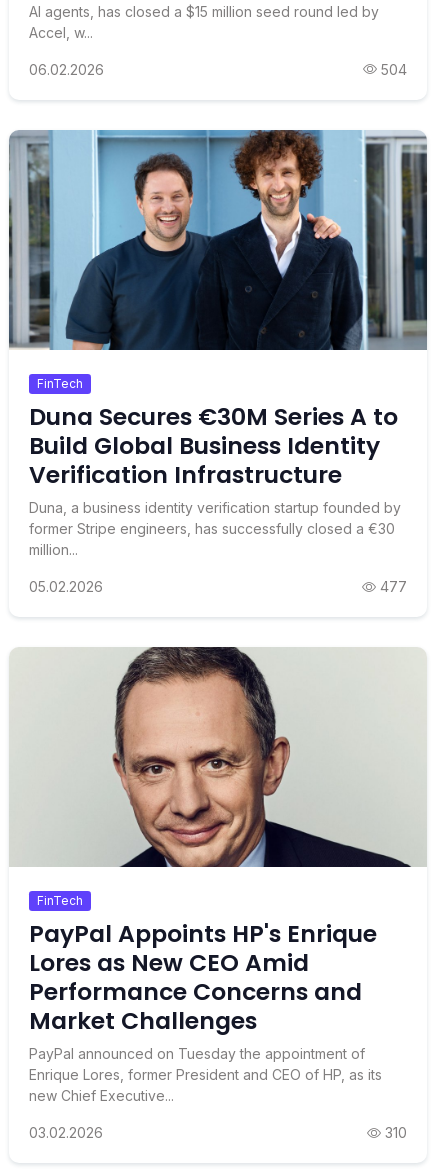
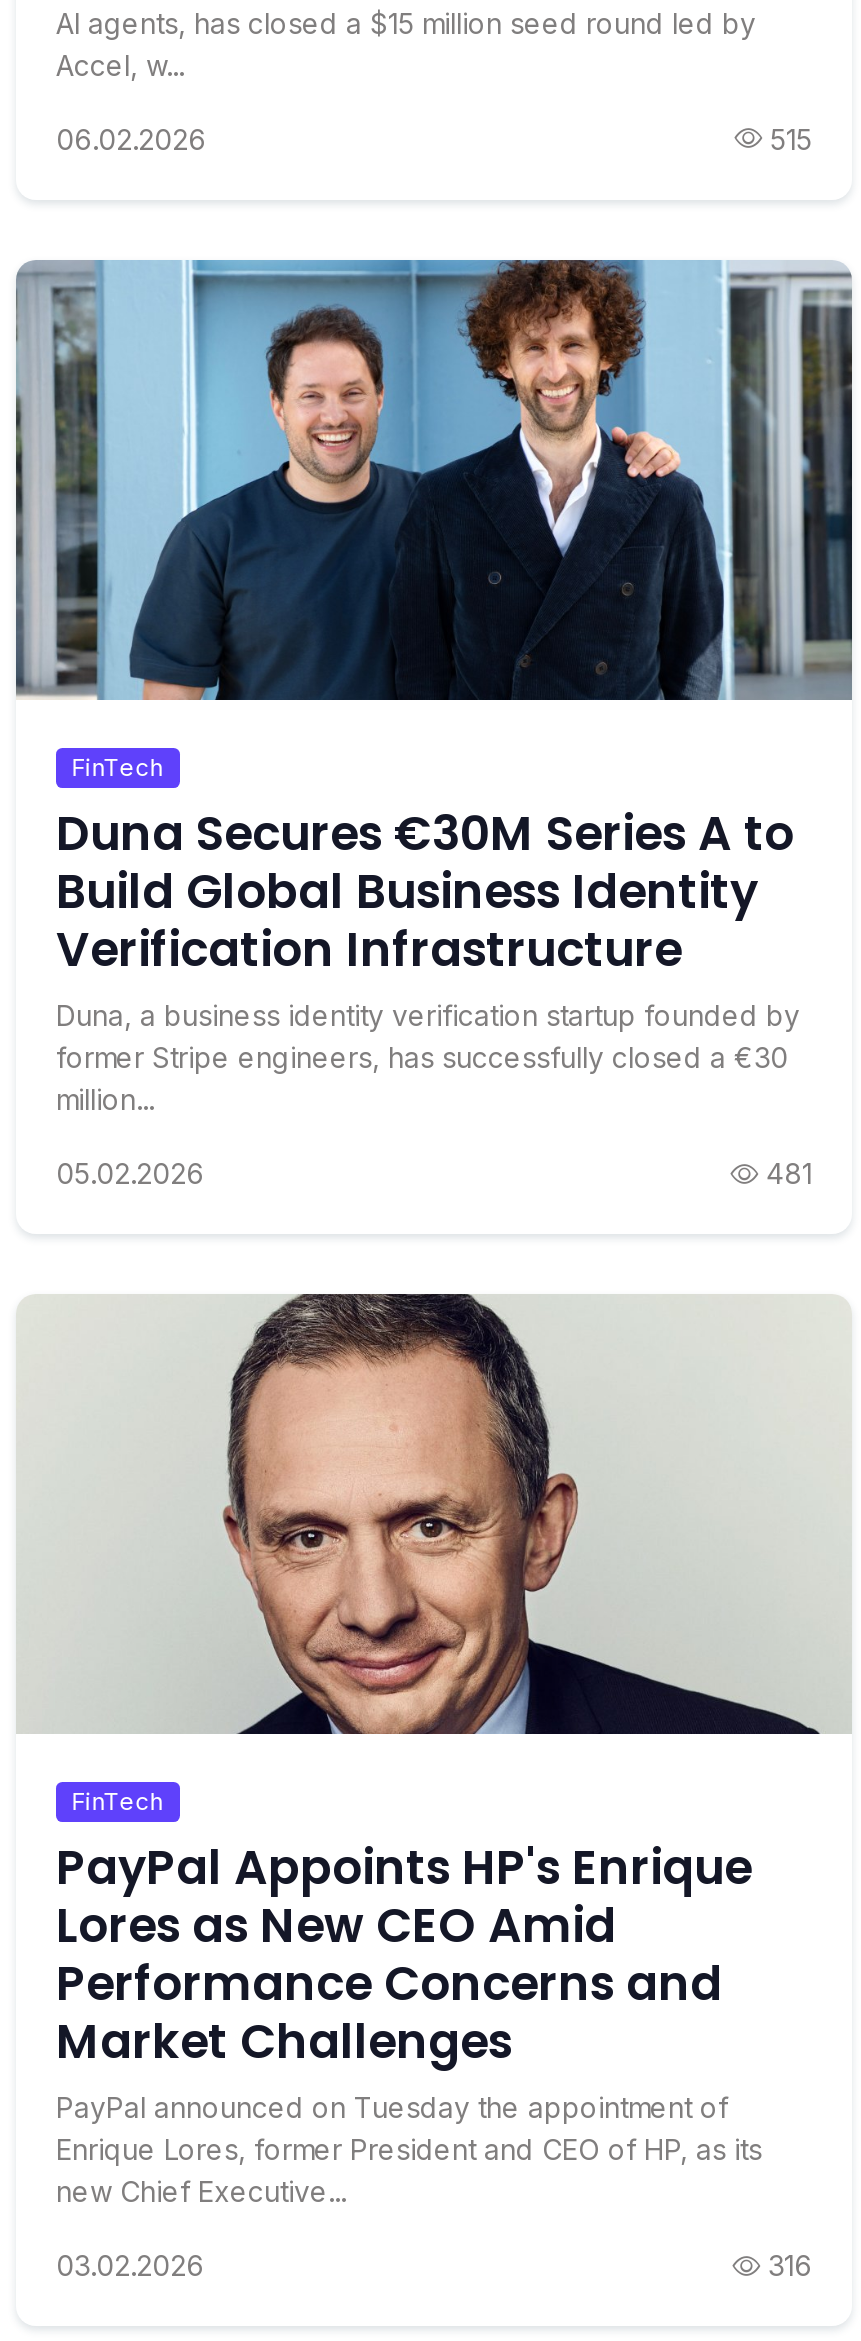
[377,61,407,78] 504 -> [762,121,812,155] 515
[376,578,407,595] 477 -> [758,1156,812,1190] 481
[381,1124,407,1141] 310 -> [760,2248,812,2282] 316

